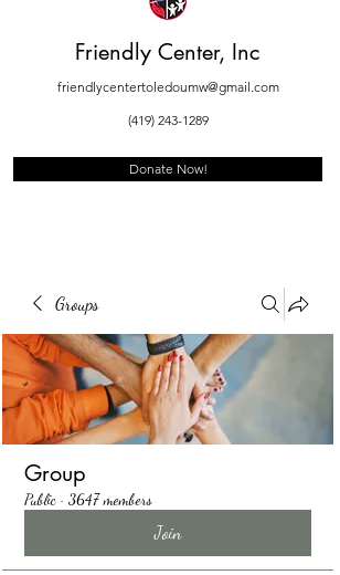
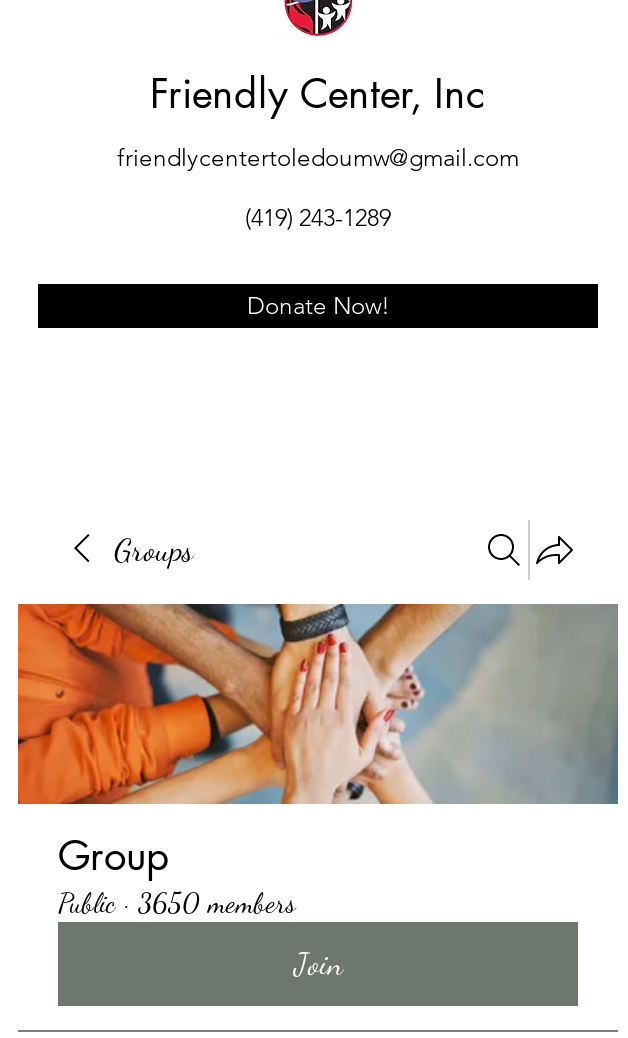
[24,490,152,509] Public · 3647 members -> [58,886,296,920] Public · 3650 members

